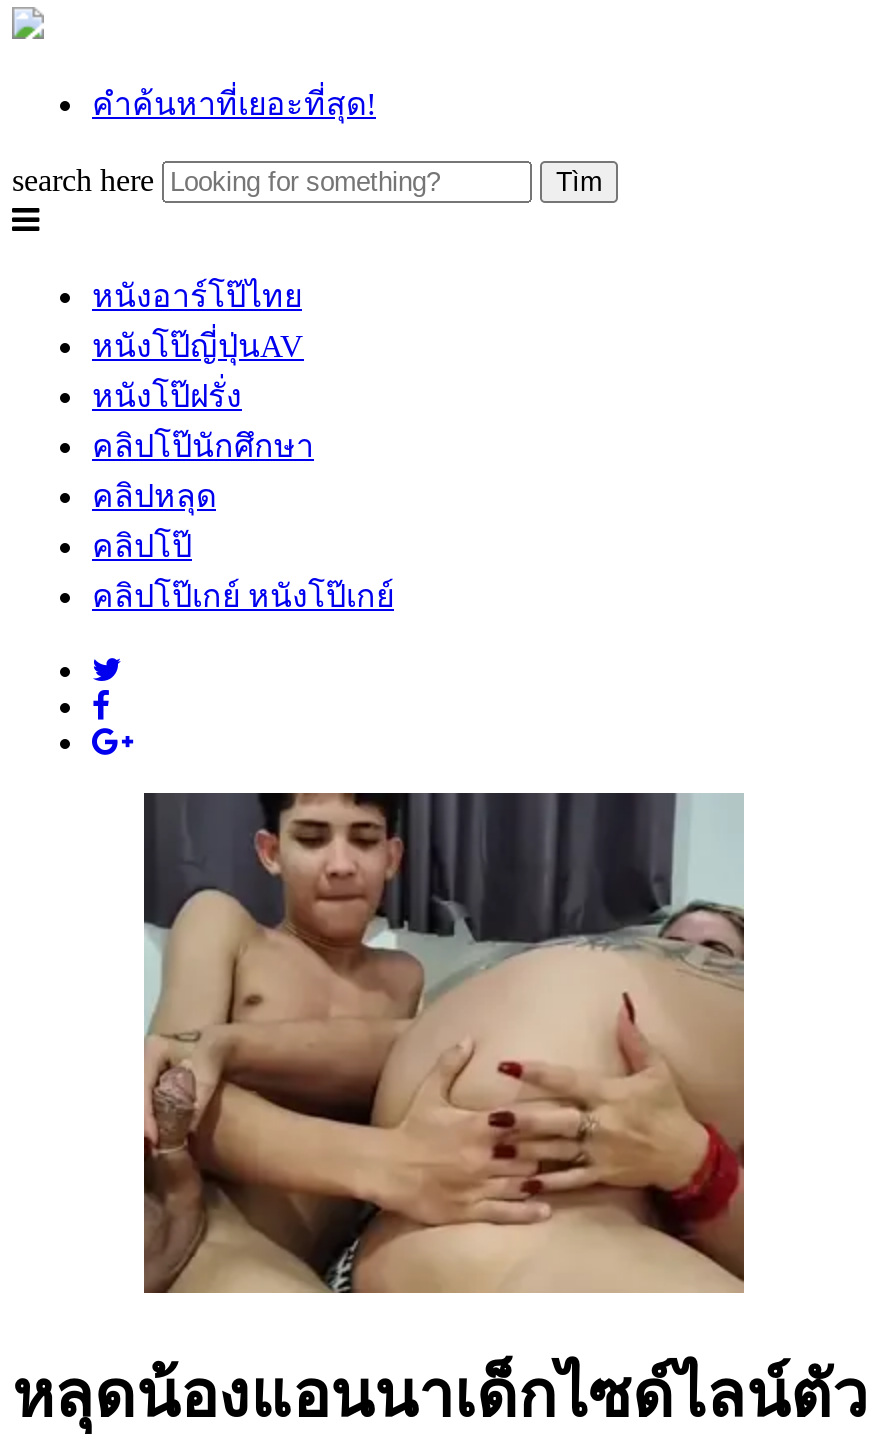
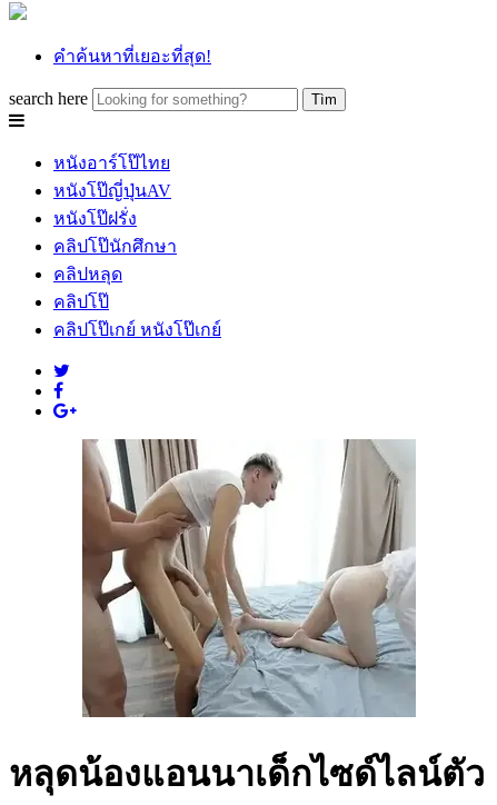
[142,791,746,1295] [image] -> [81,438,417,718] [image]

